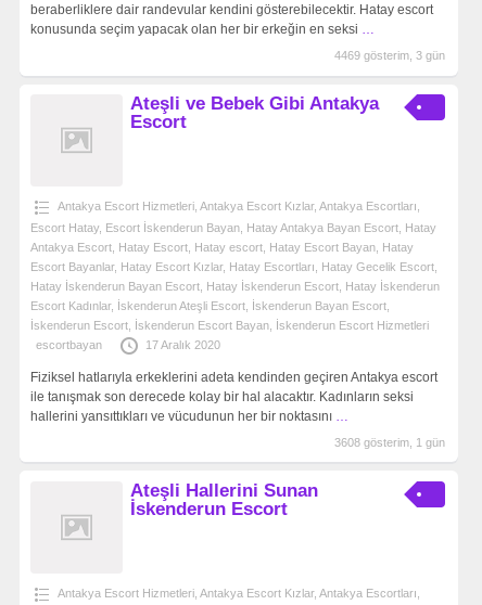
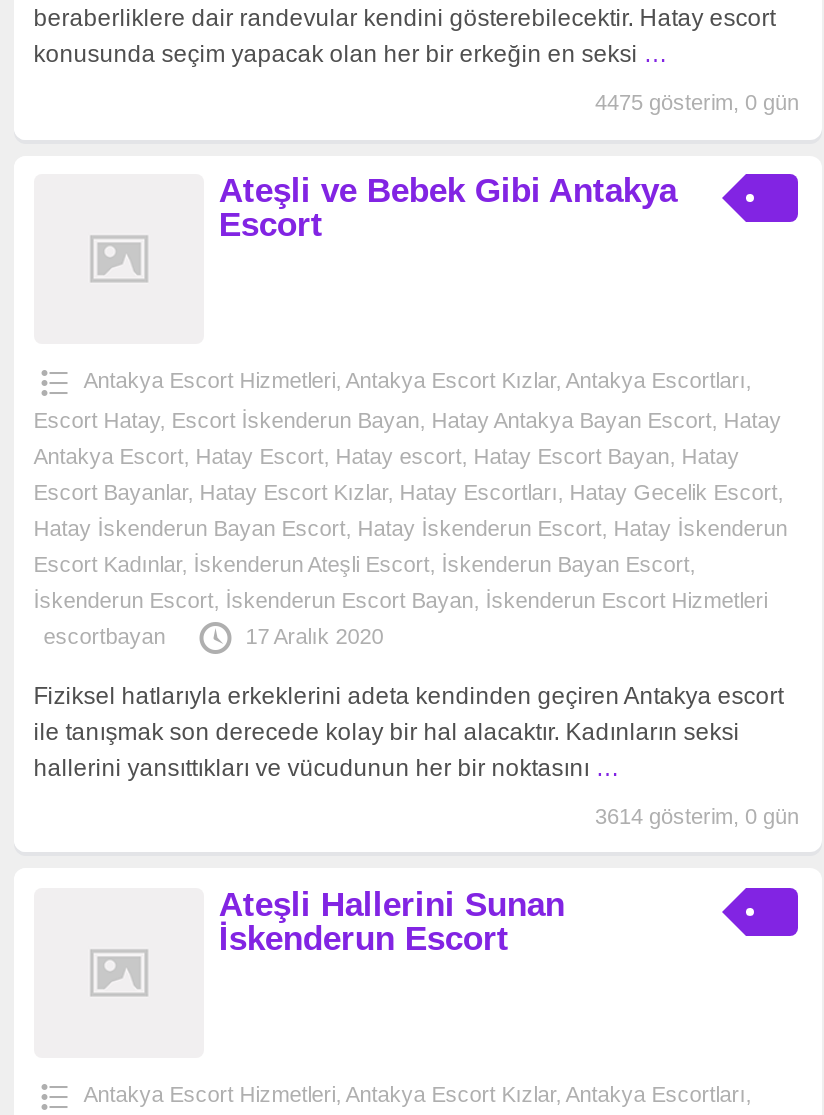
[335,49,446,62] 4469 gösterim, 3 gün -> [595,91,799,115] 4475 gösterim, 0 gün
[335,436,446,449] 3608 gösterim, 1 gün -> [595,804,799,828] 3614 gösterim, 0 gün

